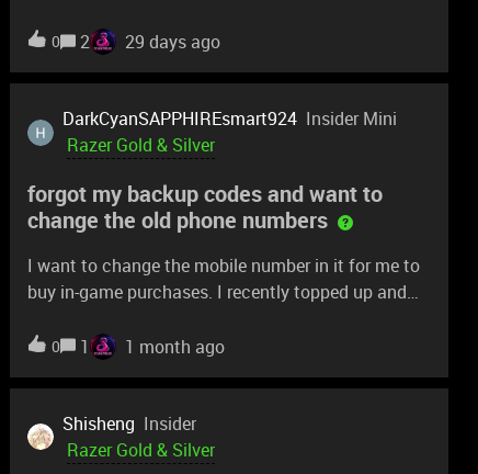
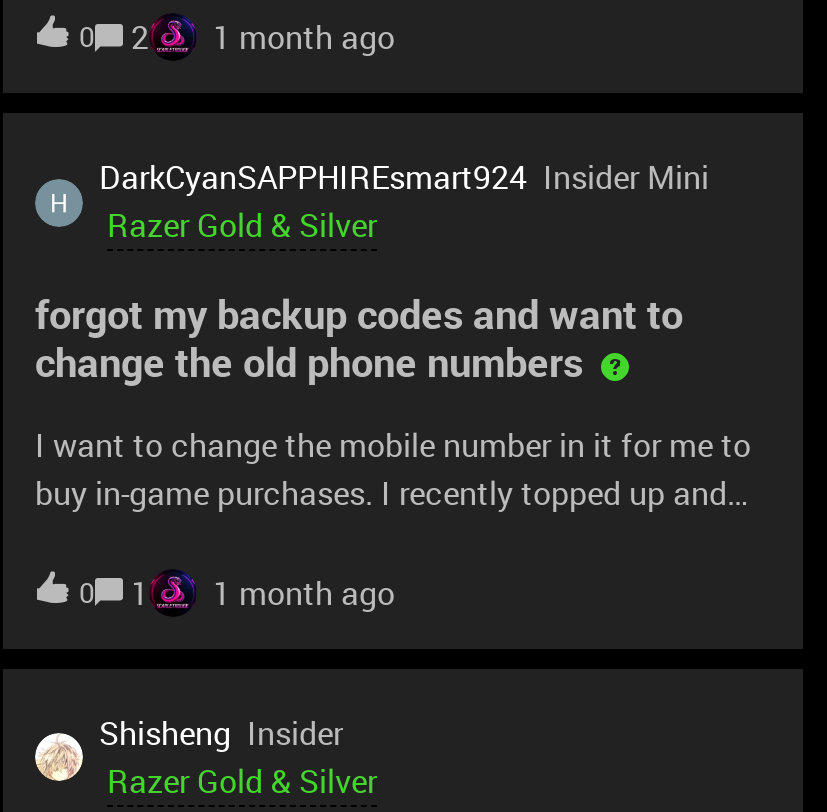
[52,30,220,54] 0 2 29 days ago -> [79,15,395,59] 0 2 1 month ago

